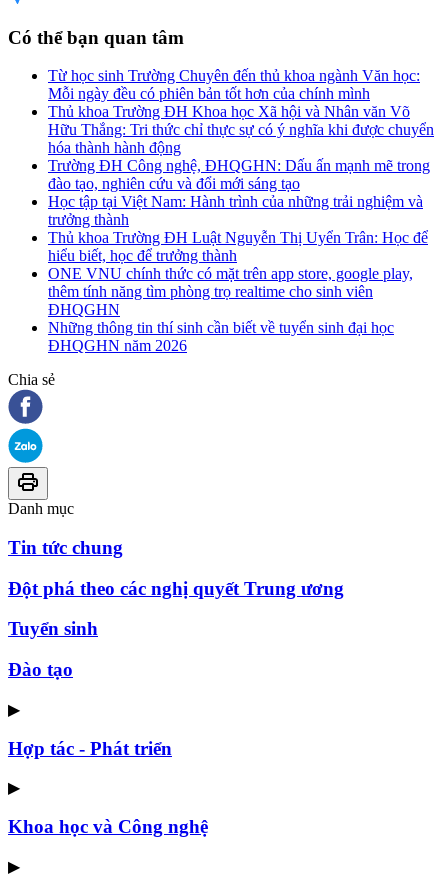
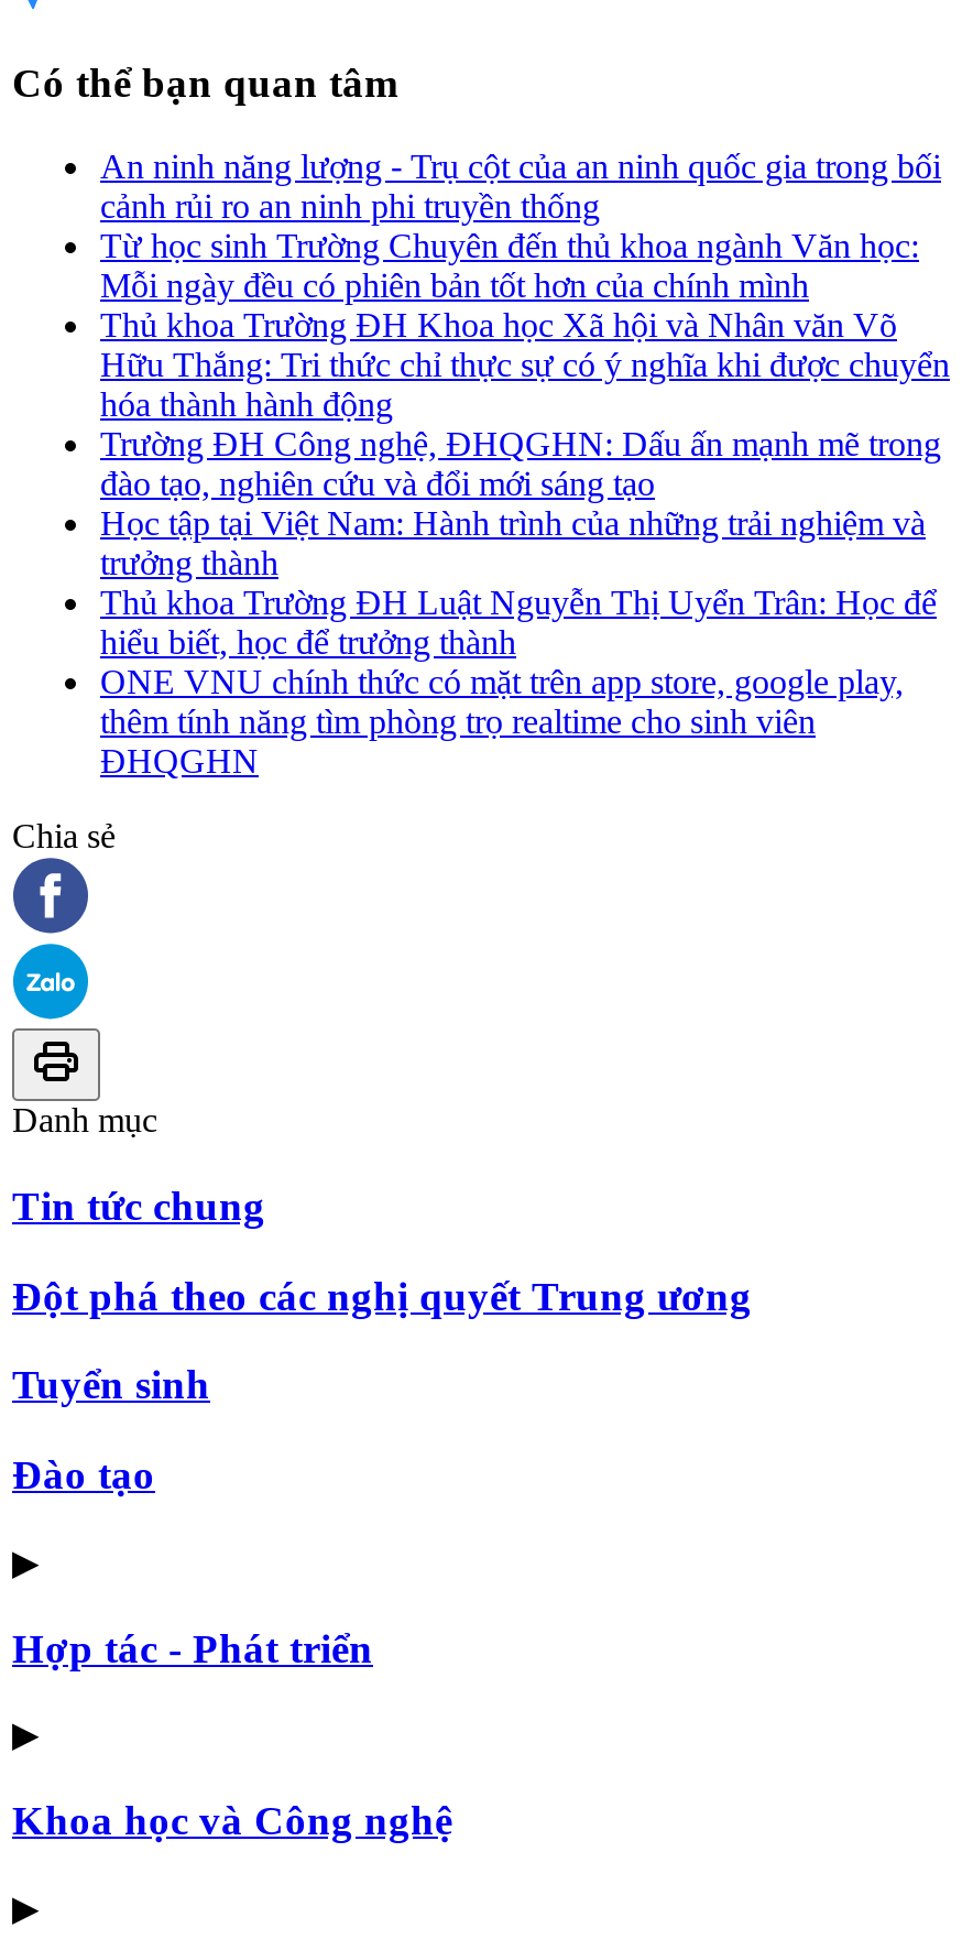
none -> [100,148,941,225] An ninh năng lượng - Trụ cột của an ninh quốc gia trong bối | cảnh rủi ro an ninh phi truyền thống
moved [48,67,434,318] -> [100,227,950,780]: Từ học sinh Trường Chuyên đến thủ khoa ngành Văn học: | Mỗi ngày đều có phiên bản tốt hơn của chính mình | Thủ khoa Trường ĐH Khoa học Xã hội và Nhân văn Võ | ... | thêm tính năng tìm phòng trọ realtime cho sinh viên | ĐHQGHN
[48,319,394,354] Những thông tin thí sinh cần biết về tuyển sinh đại học | ĐHQGHN năm 2026 -> none

